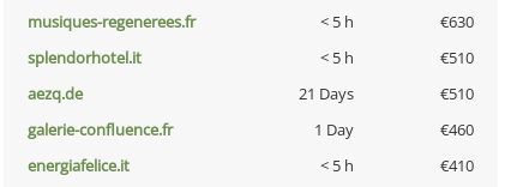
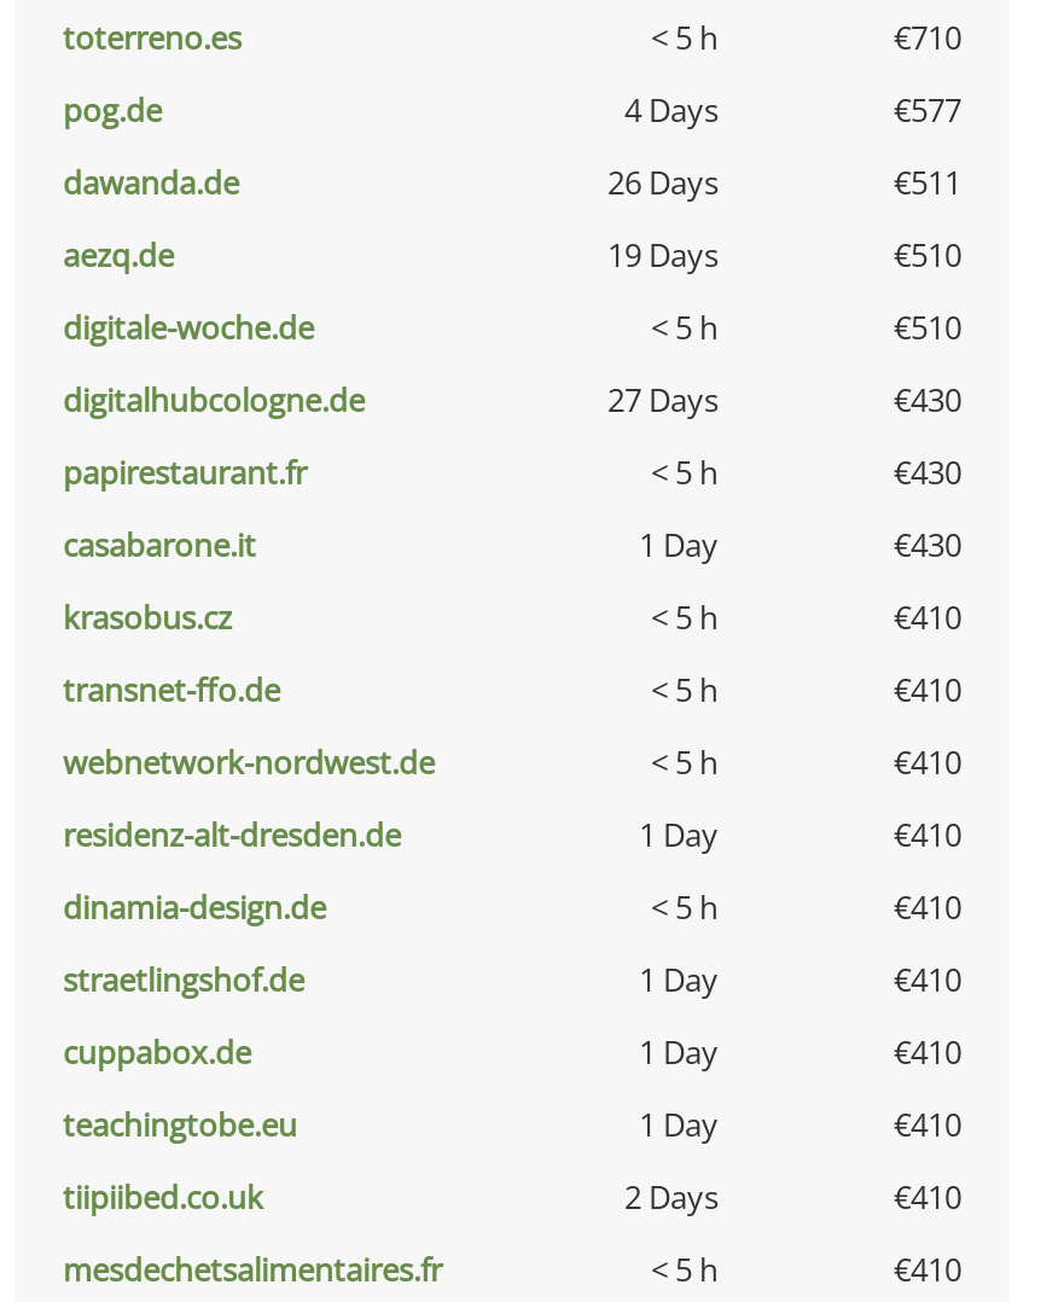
[28,11,196,32] musiques-regenerees.fr -> [63,16,242,59] toterreno.es
[28,11,474,68] €630 | splendorhotel.it -> [63,16,961,349] €710 | pog.de | 4 Days | €577 | dawanda.de | 26 Days | €511 | aezq.de | 19 Days | €510 | digitale-woche.de
[28,83,474,140] aezq.de | 21 Days | €510 | galerie-confluence.fr -> [63,378,961,566] digitalhubcologne.de | 27 Days | €430 | papirestaurant.fr | < 5 h | €430 | casabarone.it
[28,119,474,176] €460 | energiafelice.it -> [63,523,961,1291] €430 | krasobus.cz | < 5 h | €410 | transnet-ffo.de | < 5 h | €410 | webnetwork-nordwest.de | < 5 h | €410 | residenz-alt-dresden.de | 1 Day | €410 | dinamia-design.de | < 5 h | €410 | straetlingshof.de | 1 Day | €410 | cuppabox.de | 1 Day | €410 | teachingtobe.eu | 1 Day | €410 | tiipiibed.co.uk | 2 Days | €410 | mesdechetsalimentaires.fr

